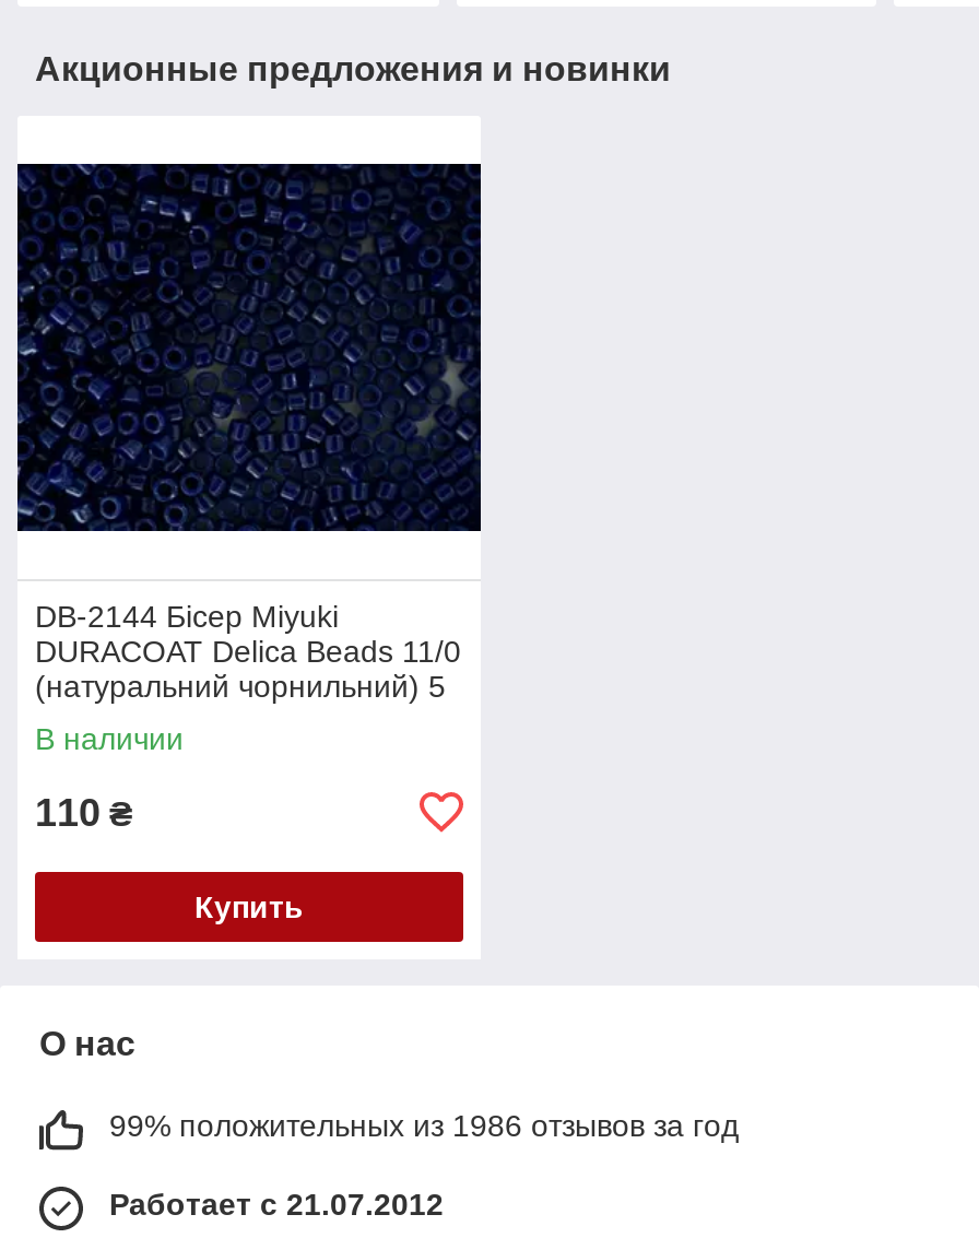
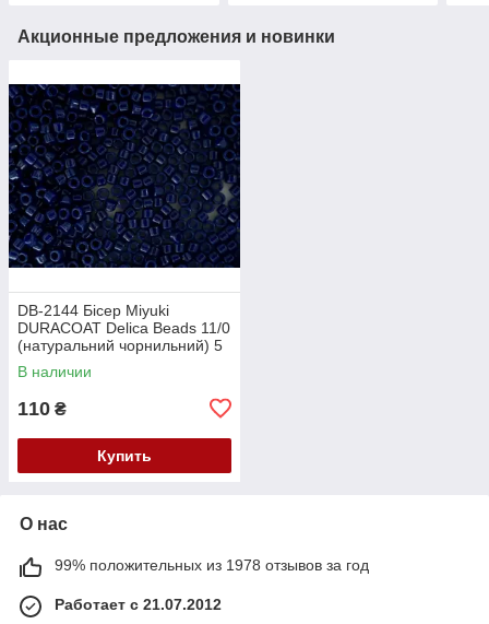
[109,1108,739,1143] 99% положительных из 1986 отзывов за год -> [55,556,369,574] 99% положительных из 1978 отзывов за год

